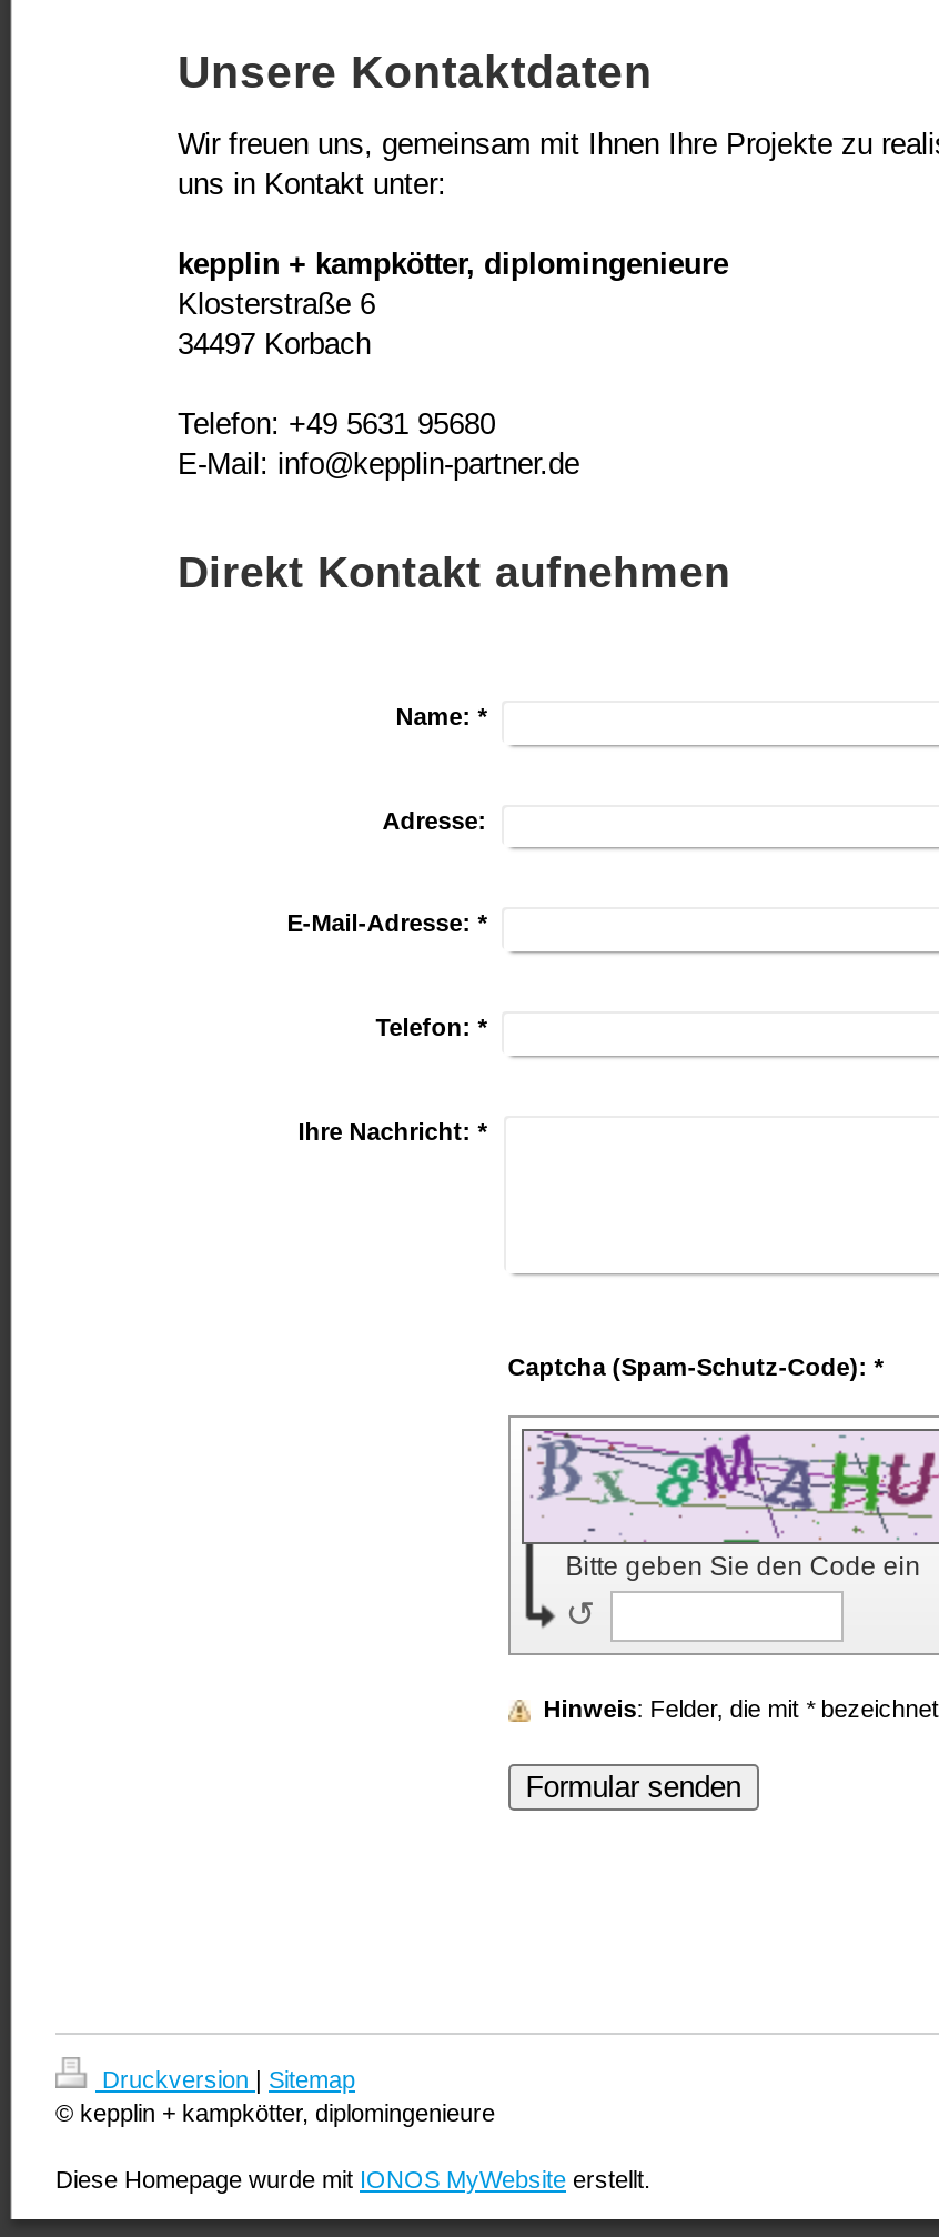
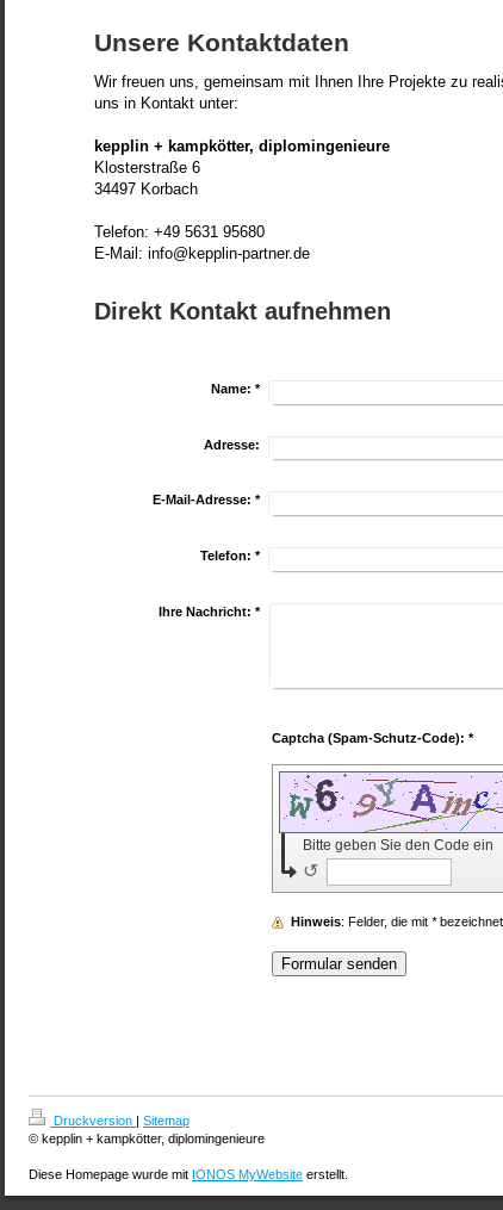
[528,1429,932,1544] [image] -> [281,771,499,833] [image]

